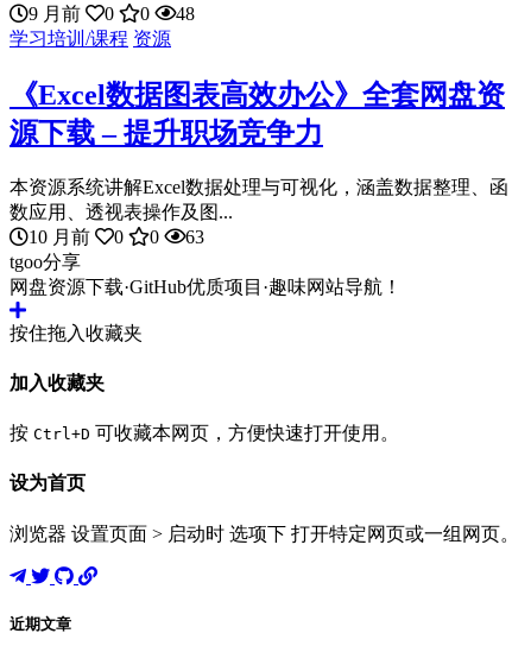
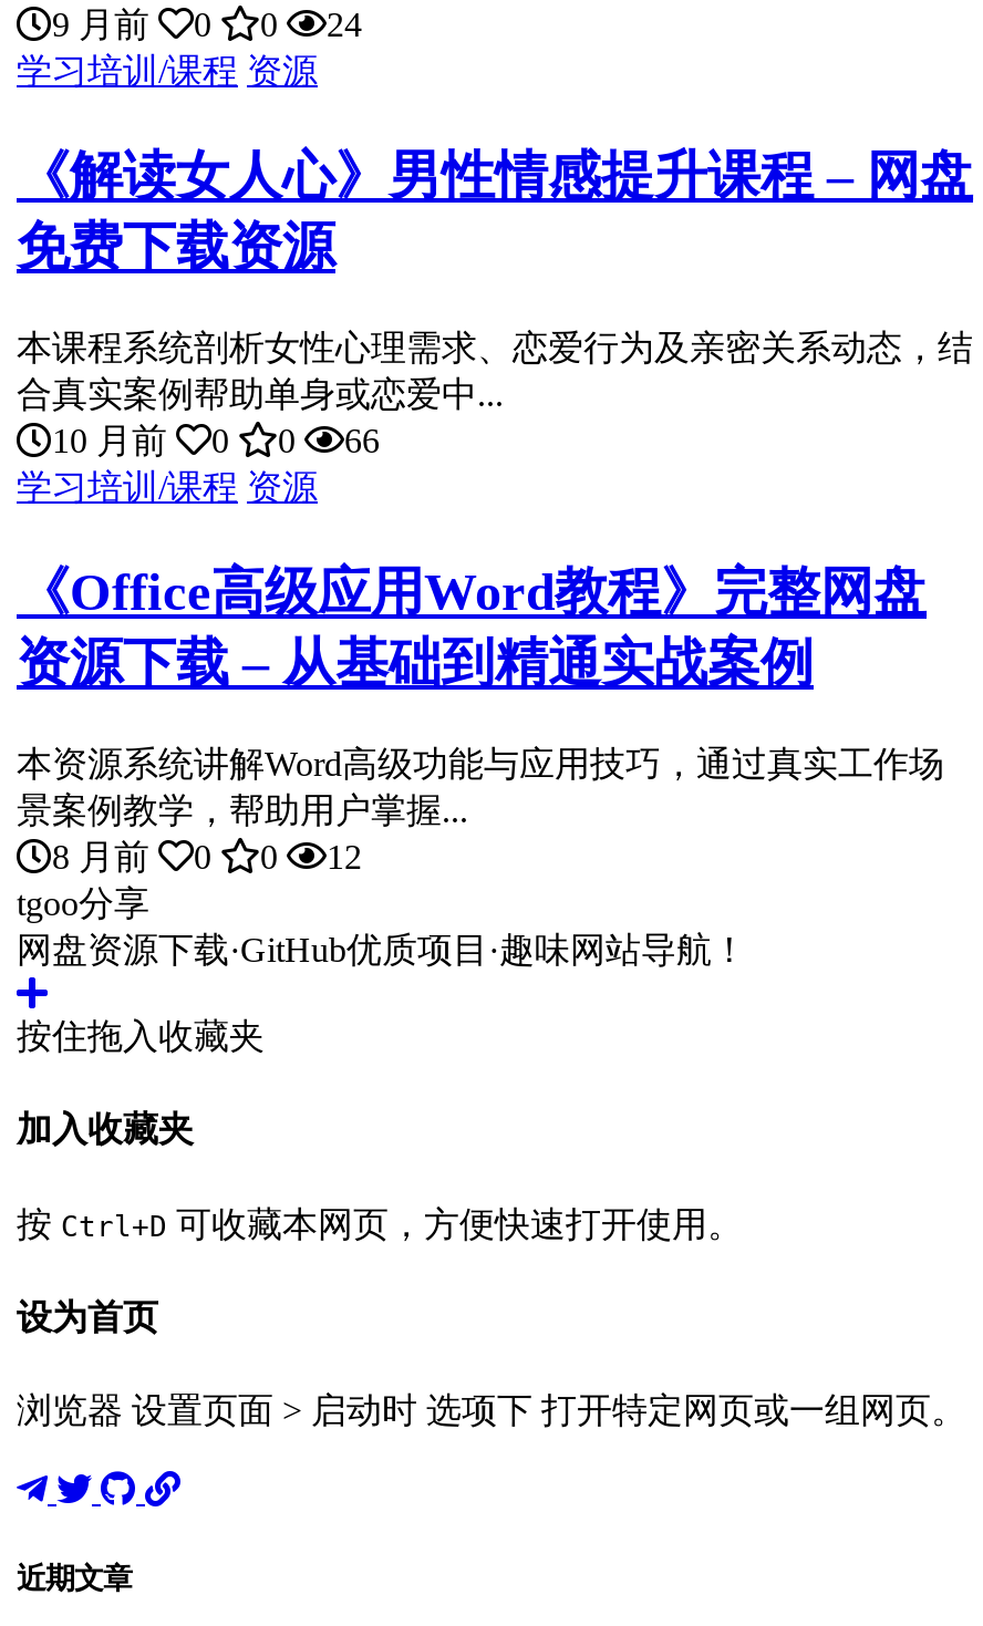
[29,3,195,24] 9 月前 0 0 48 -> [52,6,362,44] 9 月前 0 0 24
[10,79,505,148] 《Excel数据图表高效办公》全套网盘资 | 源下载 – 提升职场竞争力 -> [17,148,973,276] 《解读女人心》男性情感提升课程 – 网盘 | 免费下载资源
[10,177,508,222] 本资源系统讲解Excel数据处理与可视化，涵盖数据整理、函 | 数应用、透视表操作及图... -> [17,329,973,413] 本课程系统剖析女性心理需求、恋爱行为及亲密关系动态，结 | 合真实案例帮助单身或恋爱中...
[185,226,204,247] 63 -> [17,422,944,876] 66 | 学习培训/课程 资源 | 《Office高级应用Word教程》完整网盘 | 资源下载 – 从基础到精通实战案例 | 本资源系统讲解Word高级功能与应用技巧，通过真实工作场 | 景案例教学，帮助用户掌握... | 8 月前 | 0 | 0 | 12

